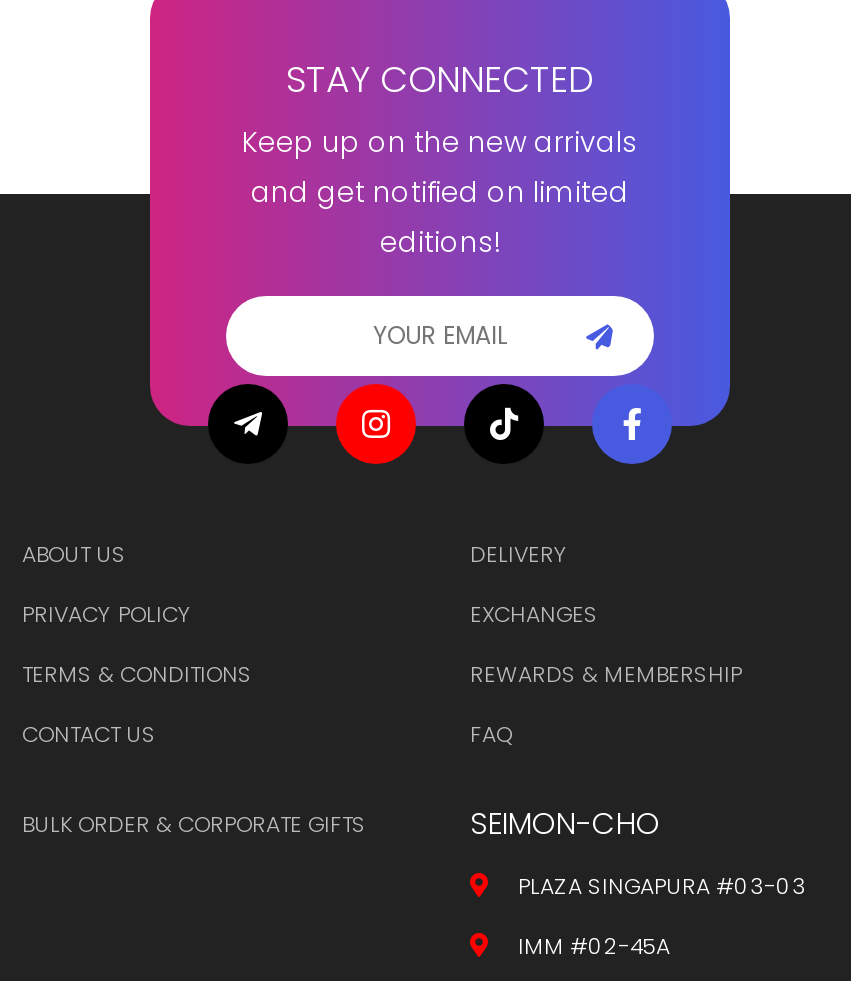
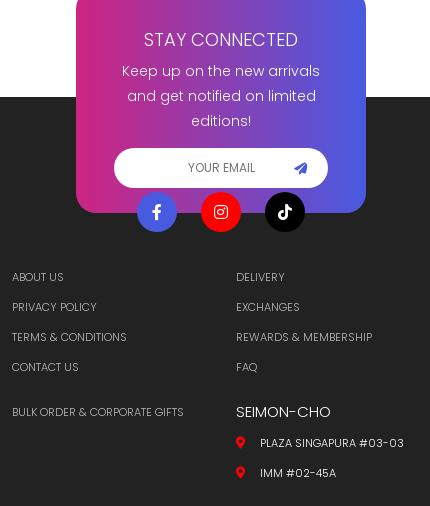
[206,382,674,466] [image] -> [105,191,336,233] [image]

